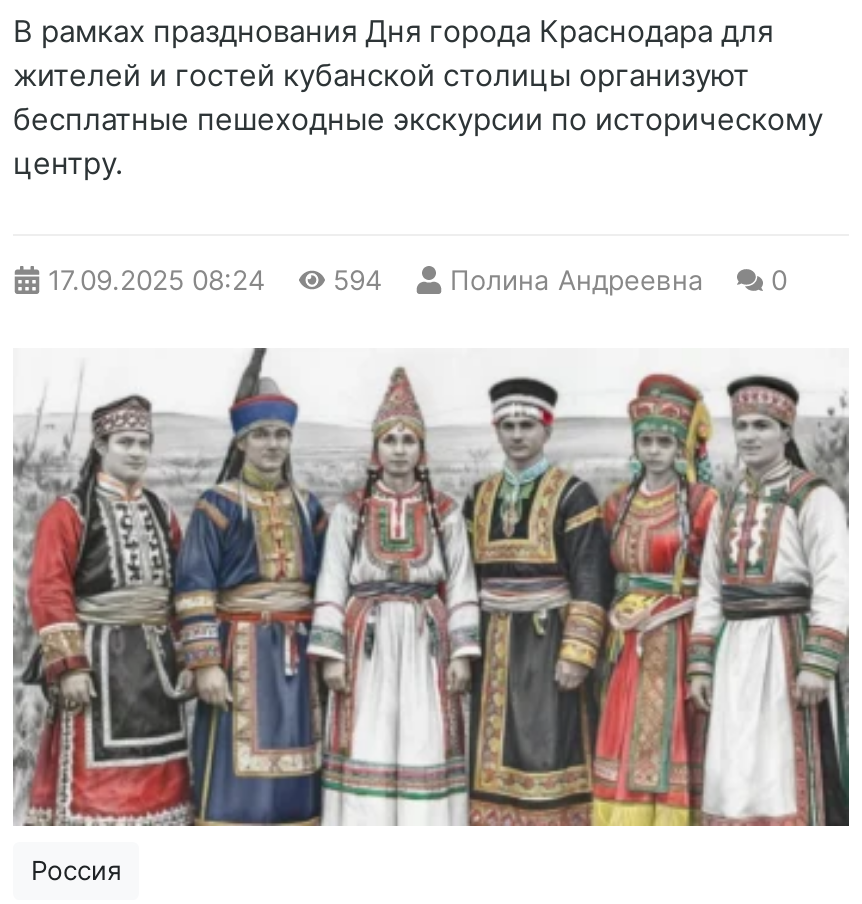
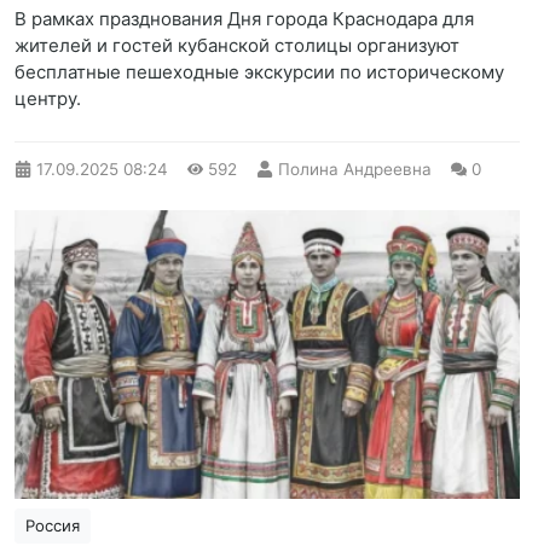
[48,265,383,297] 17.09.2025 08:24 594 -> [36,160,237,179] 17.09.2025 08:24 592

